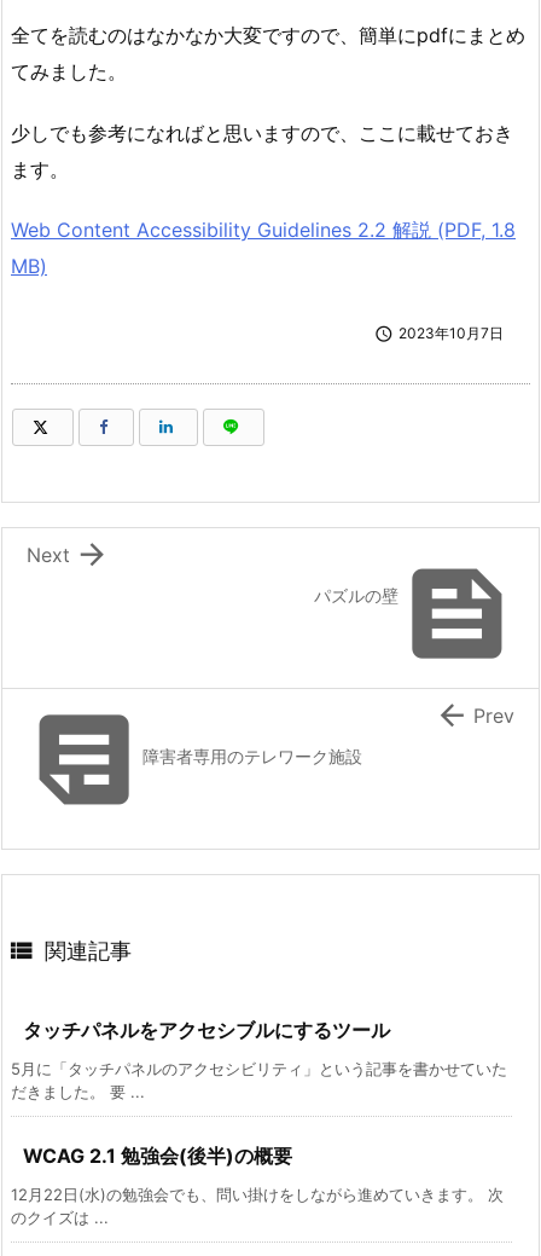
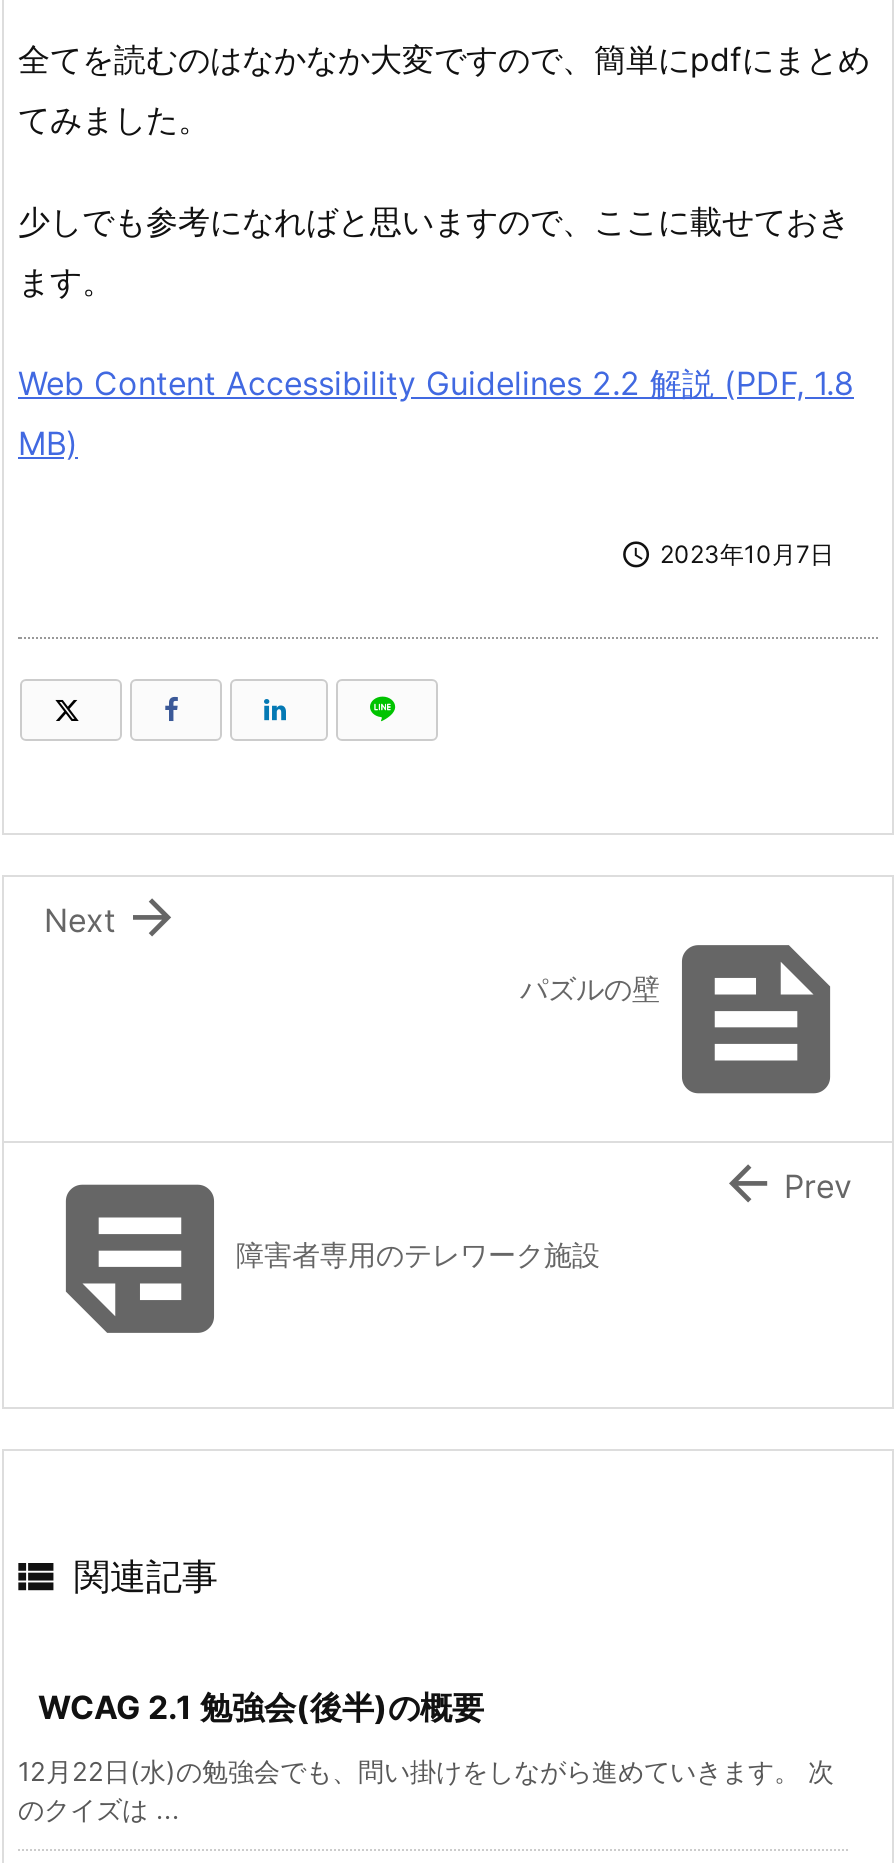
[11,1018,507,1102] タッチパネルをアクセシブルにするツール | 5月に「タッチパネルのアクセシビリティ」という記事を書かせていた | だきました。 要 ... -> none

